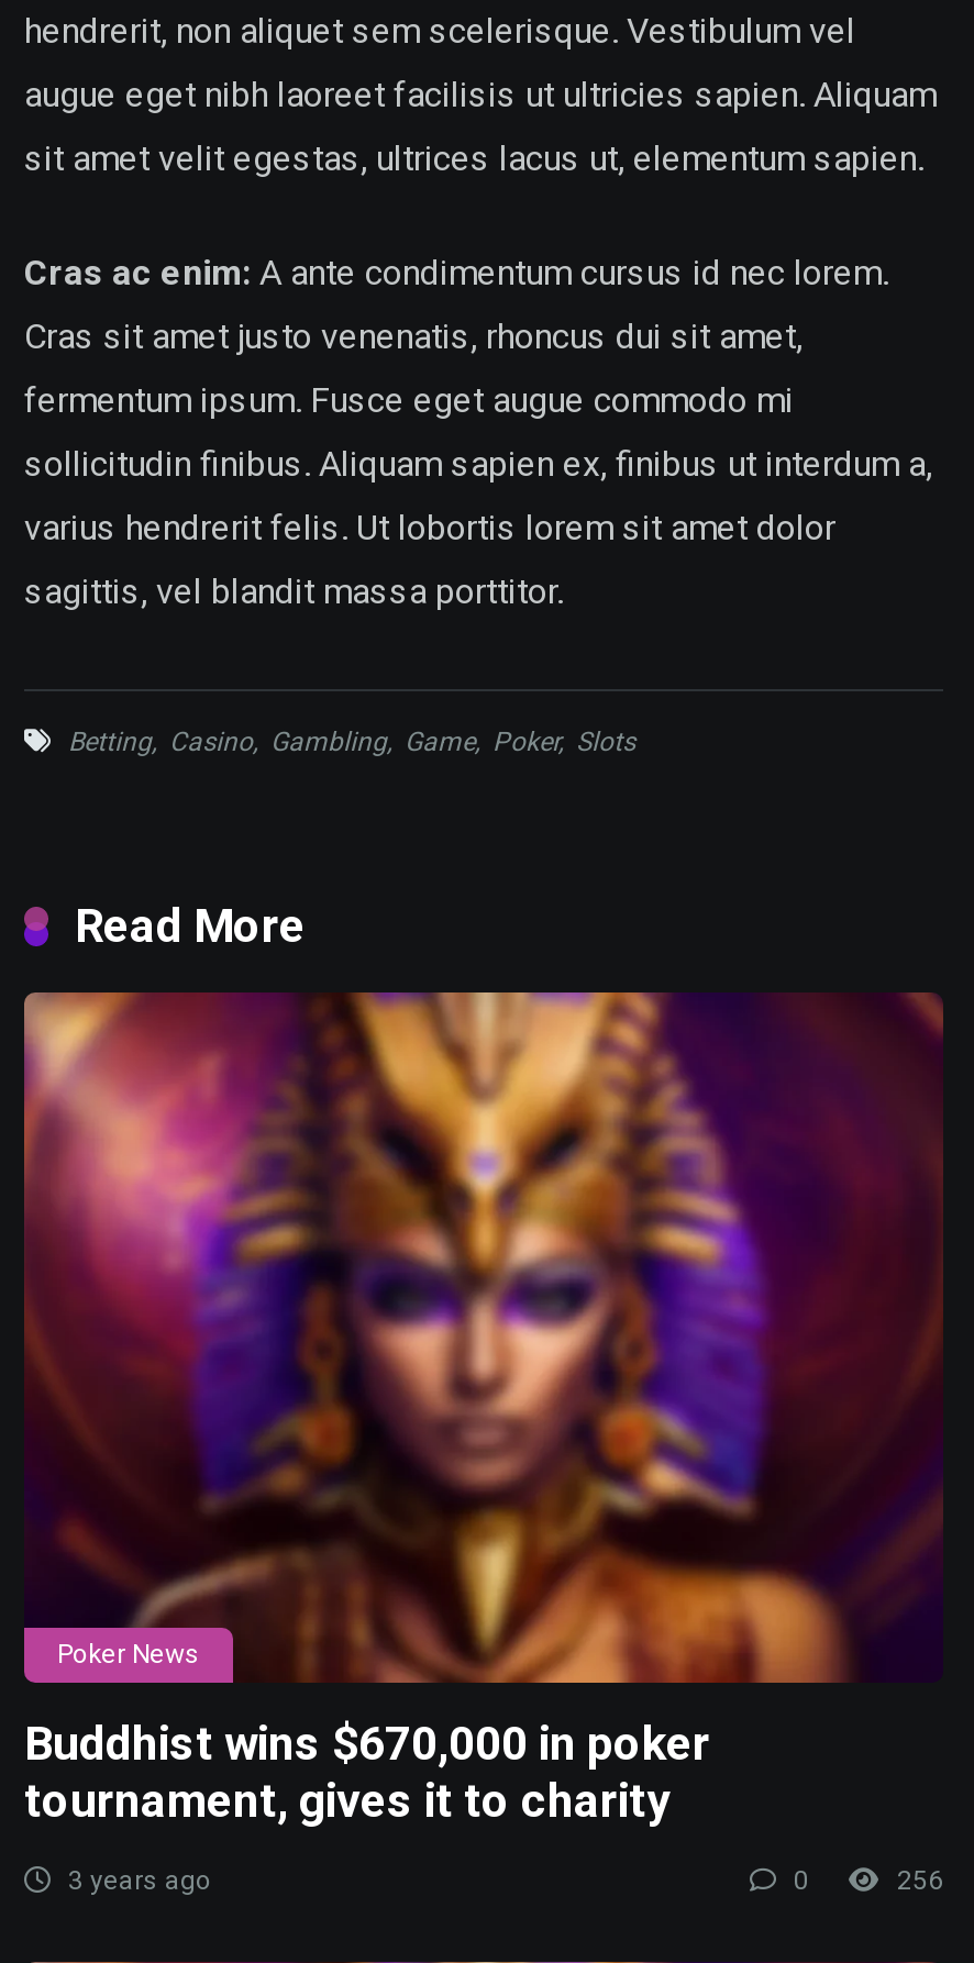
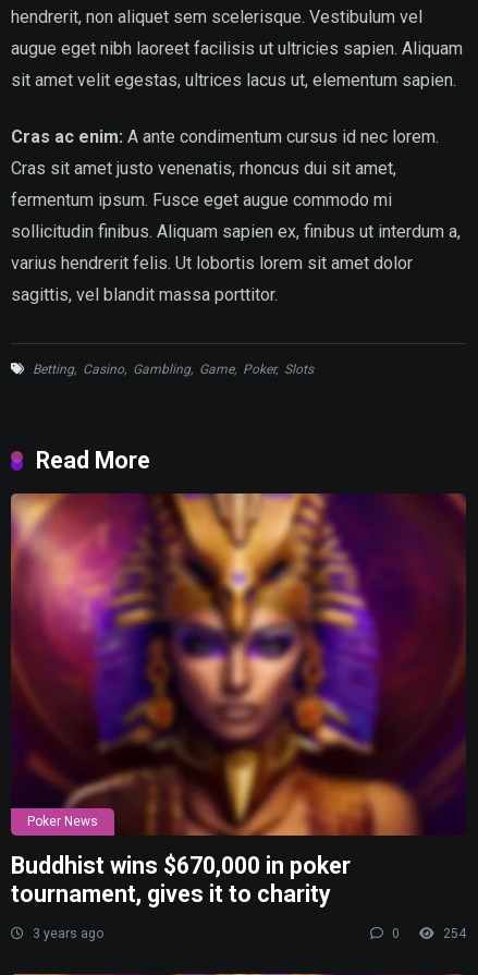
[890,1865,943,1896] 256 -> [440,926,466,941] 254

